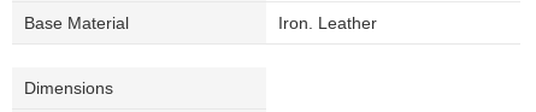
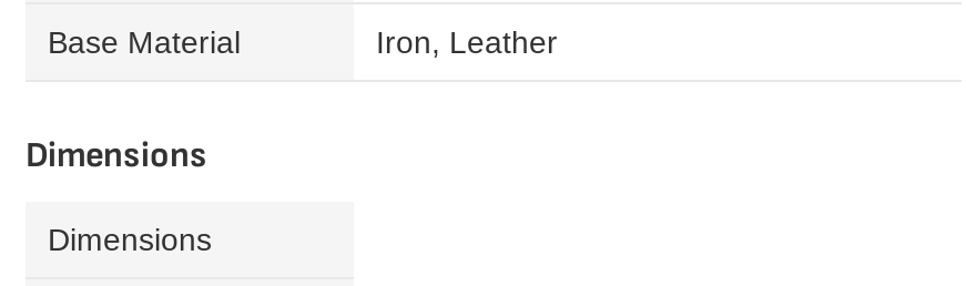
[278,13,377,32] Iron. Leather -> [26,24,558,177] Iron, Leather | Dimensions

